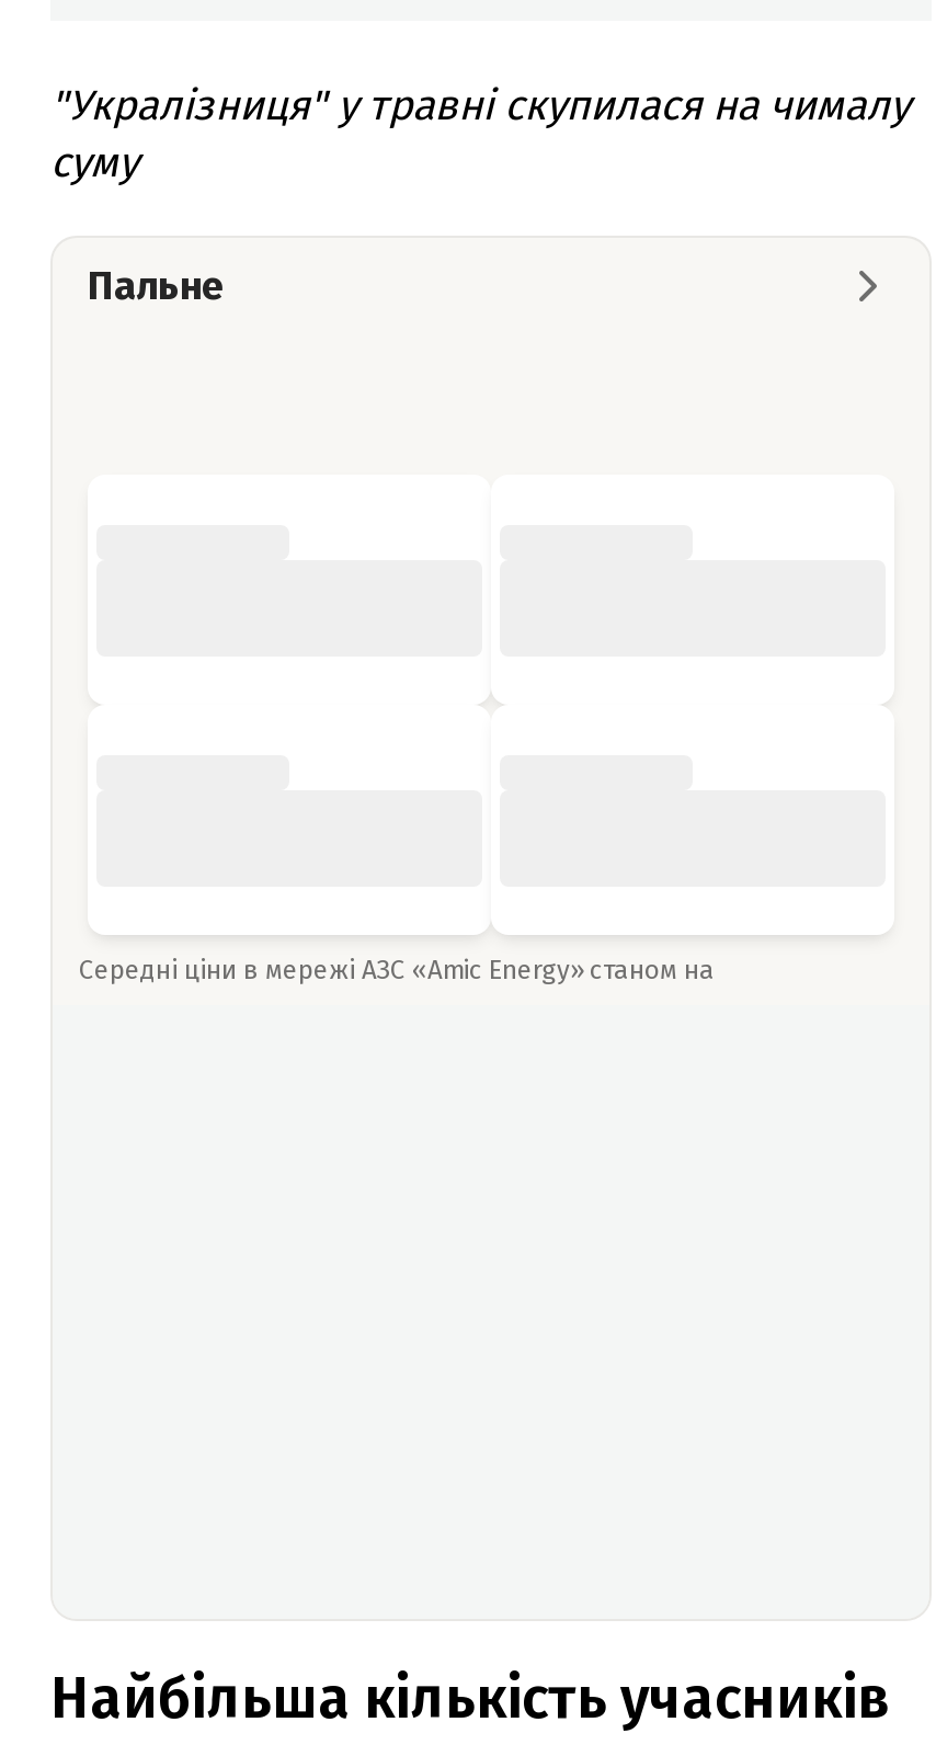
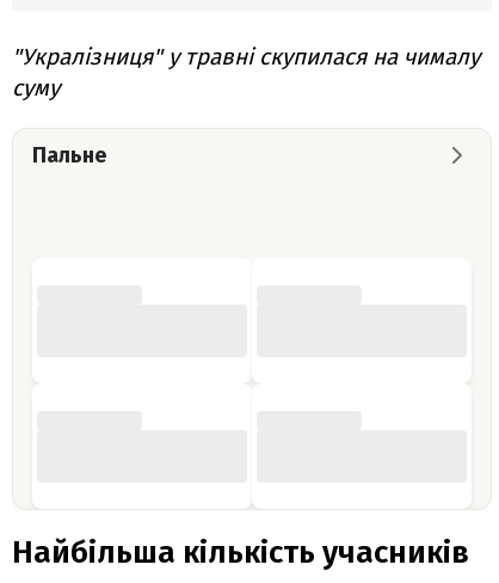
[79,956,721,986] Середні ціни в мережі АЗС «Amic Energy» станом на -> none

